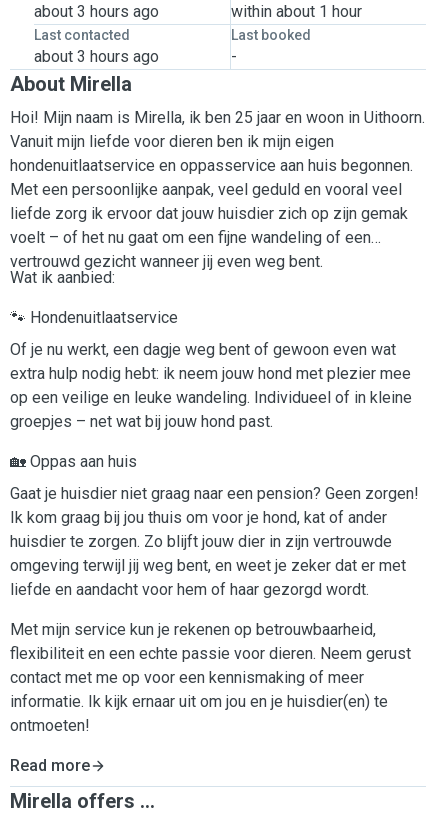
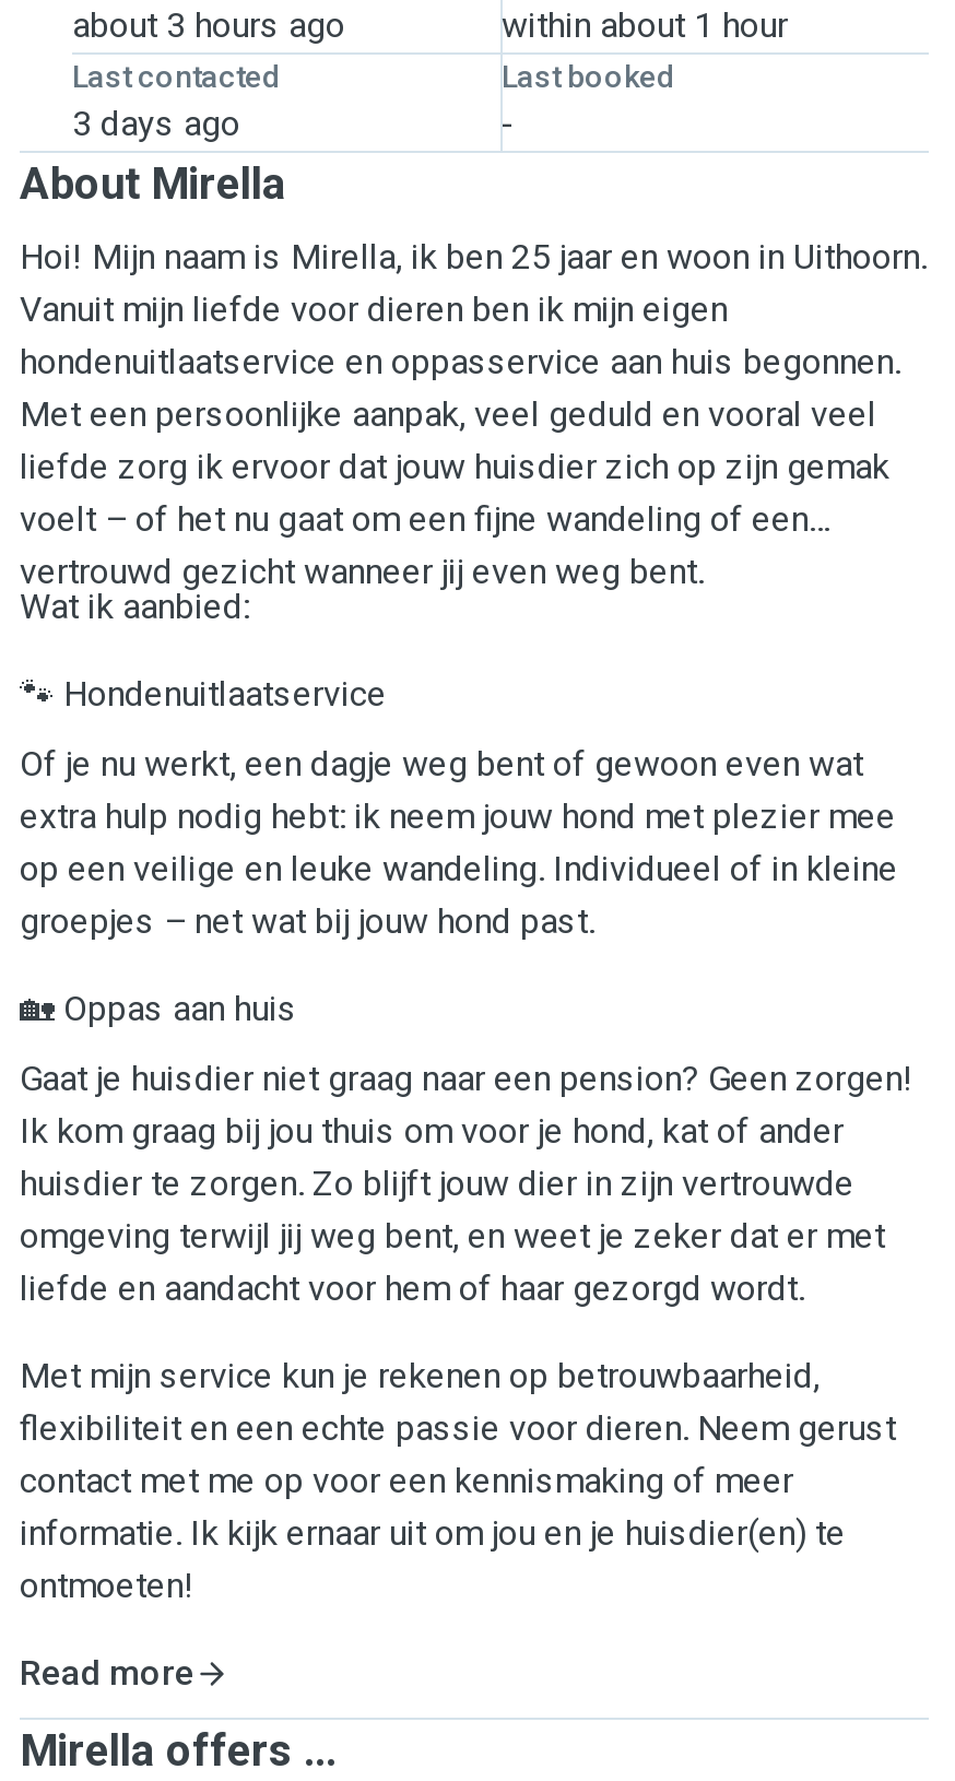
[34,47,159,66] about 3 hours ago -> [72,103,240,144] 3 days ago

